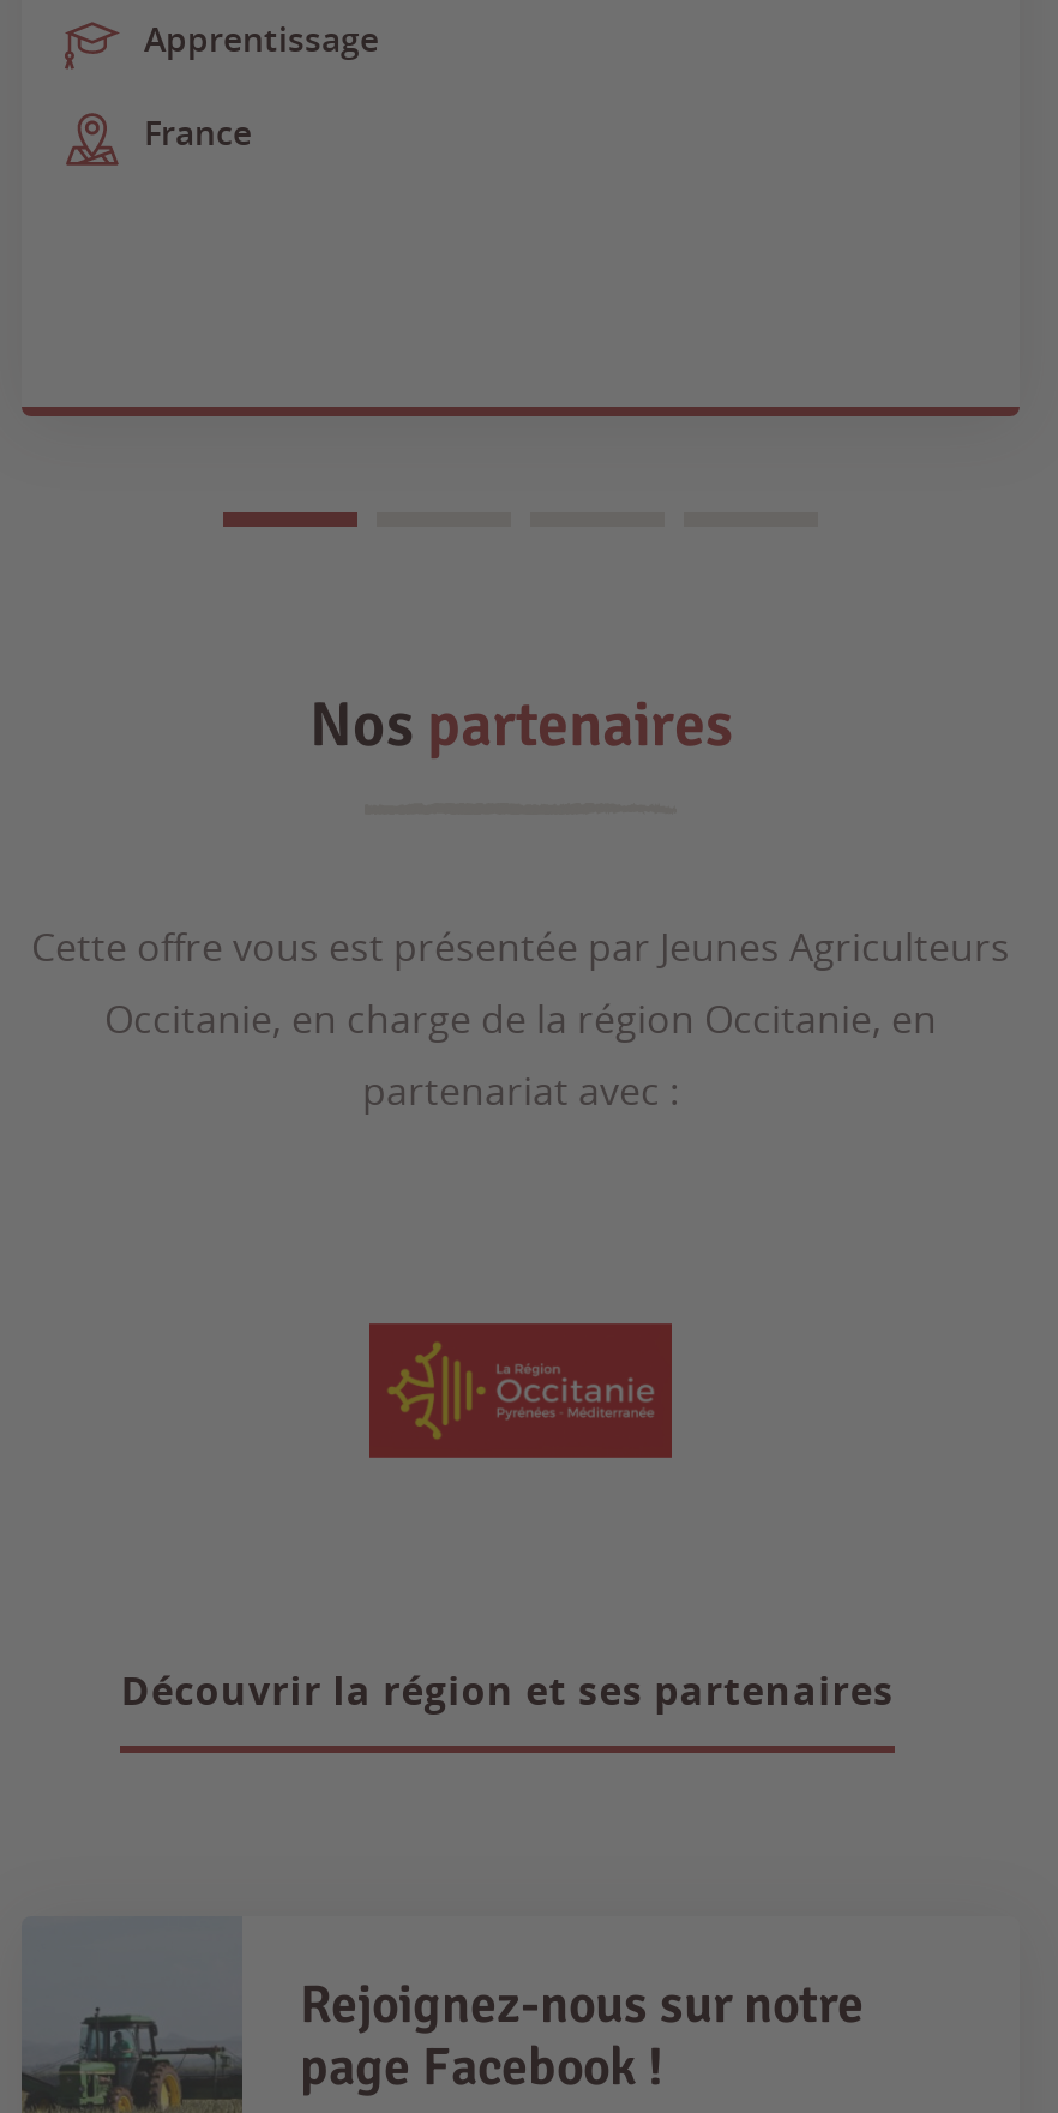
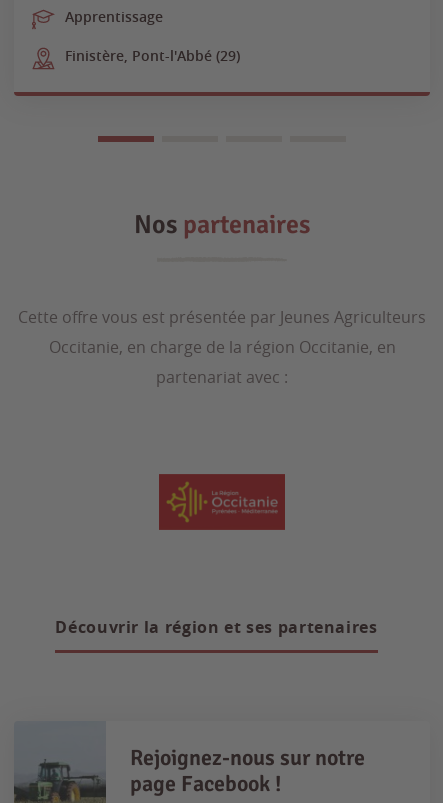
[144,109,252,155] France -> [65,46,240,65] Finistère, Pont-l'Abbé (29)

